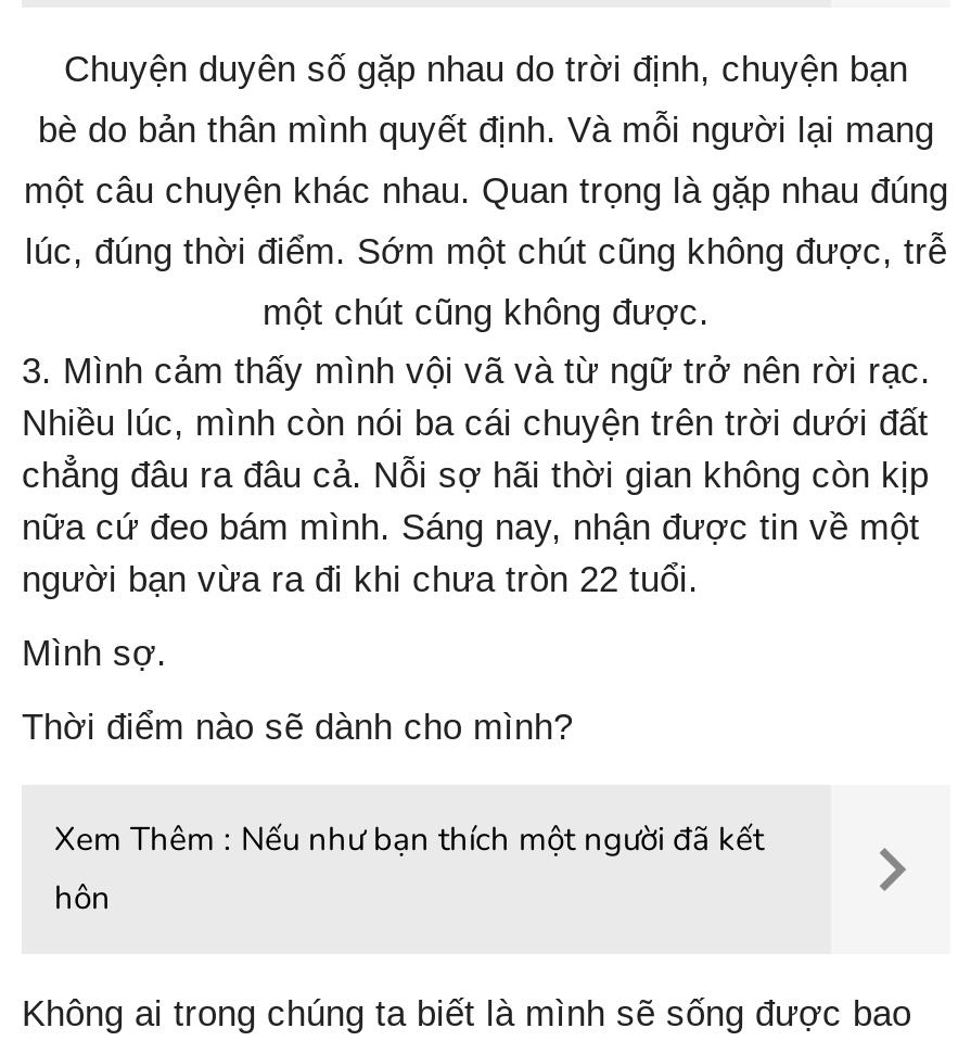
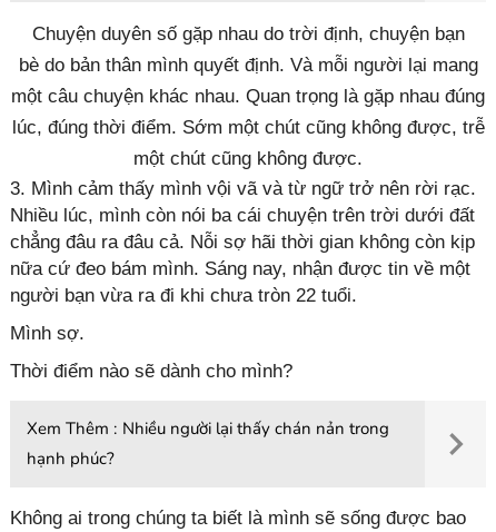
[54,817,764,919] Xem Thêm : Nếu như bạn thích một người đã kết | hôn -> [27,417,389,470] Xem Thêm : Nhiều người lại thấy chán nản trong | hạnh phúc?

